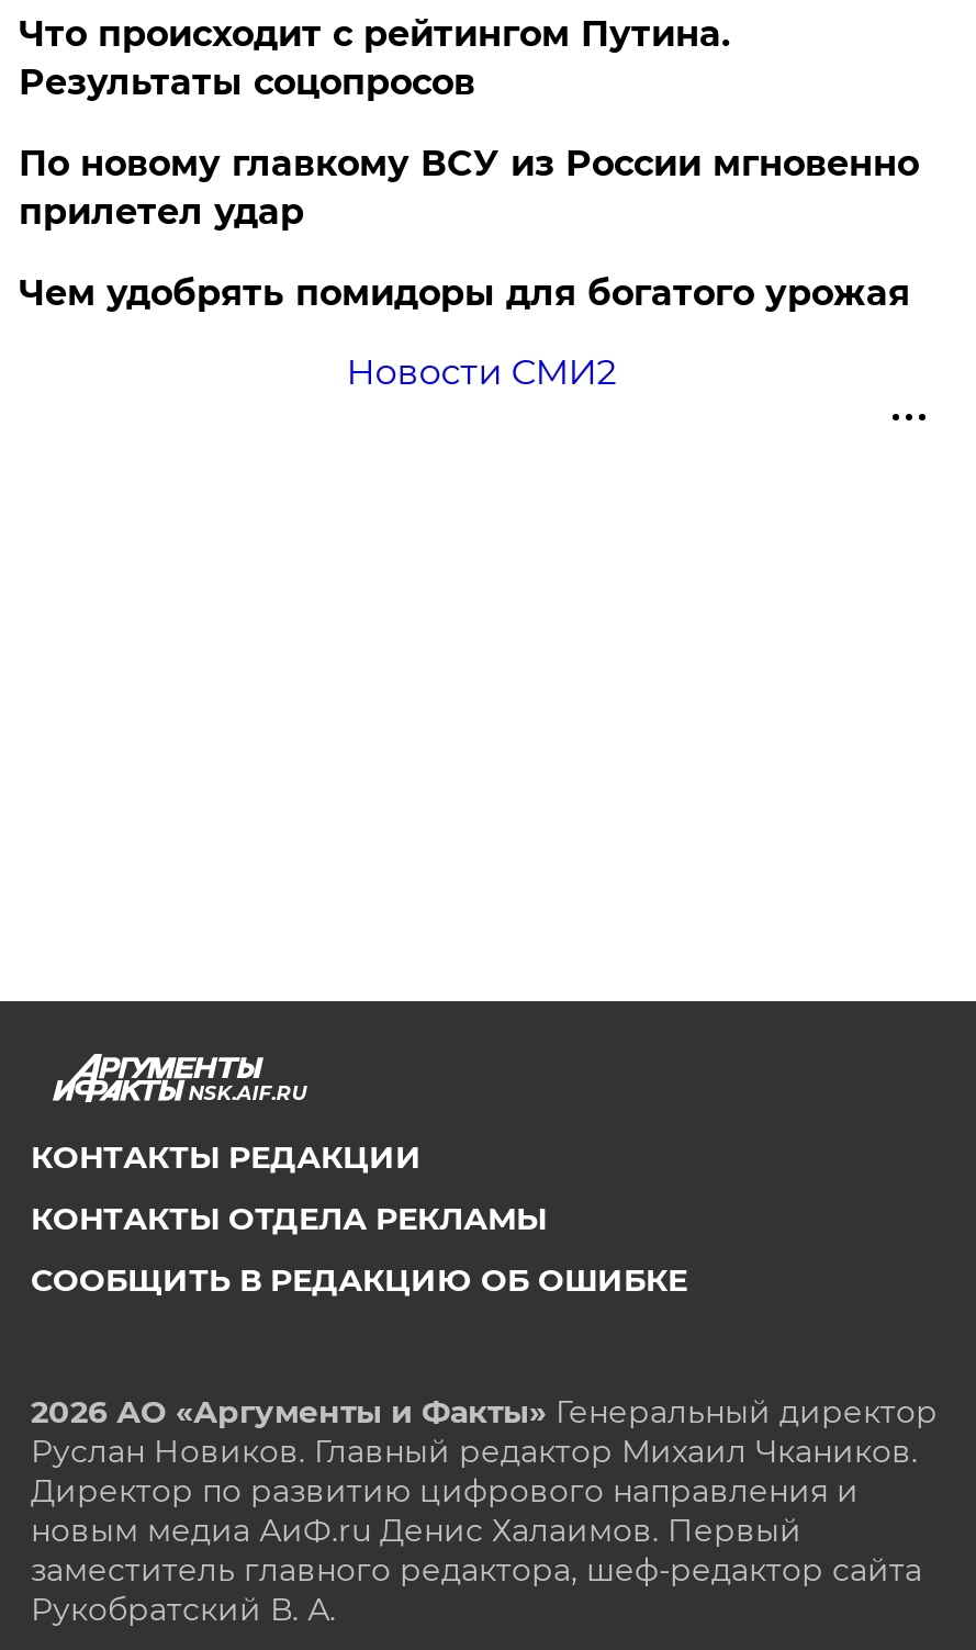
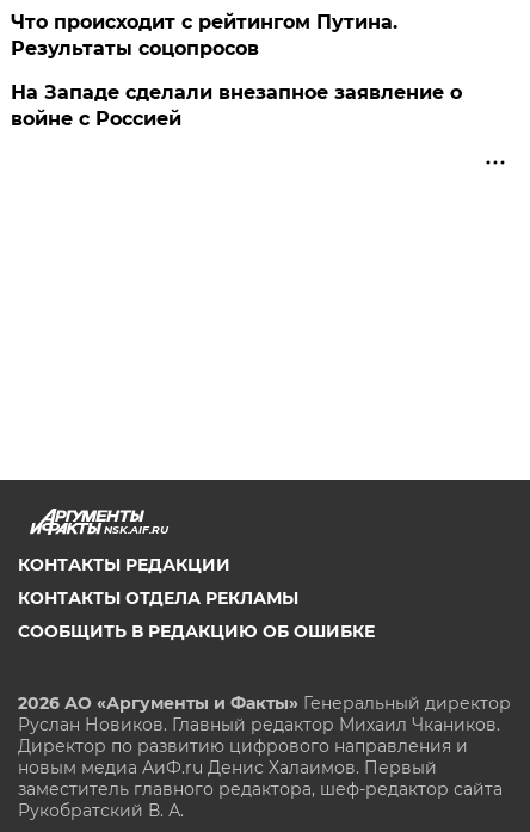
[18,142,919,393] По новому главкому ВСУ из России мгновенно | прилетел удар | Чем удобрять помидоры для богатого урожая | Новости СМИ2 -> [11,81,462,130] На Западе сделали внезапное заявление о | войне с Россией

